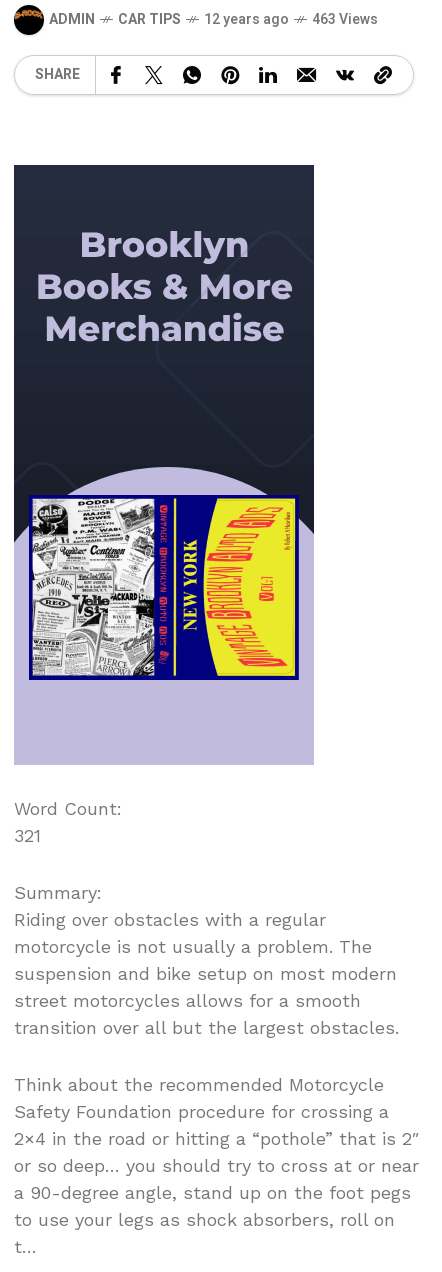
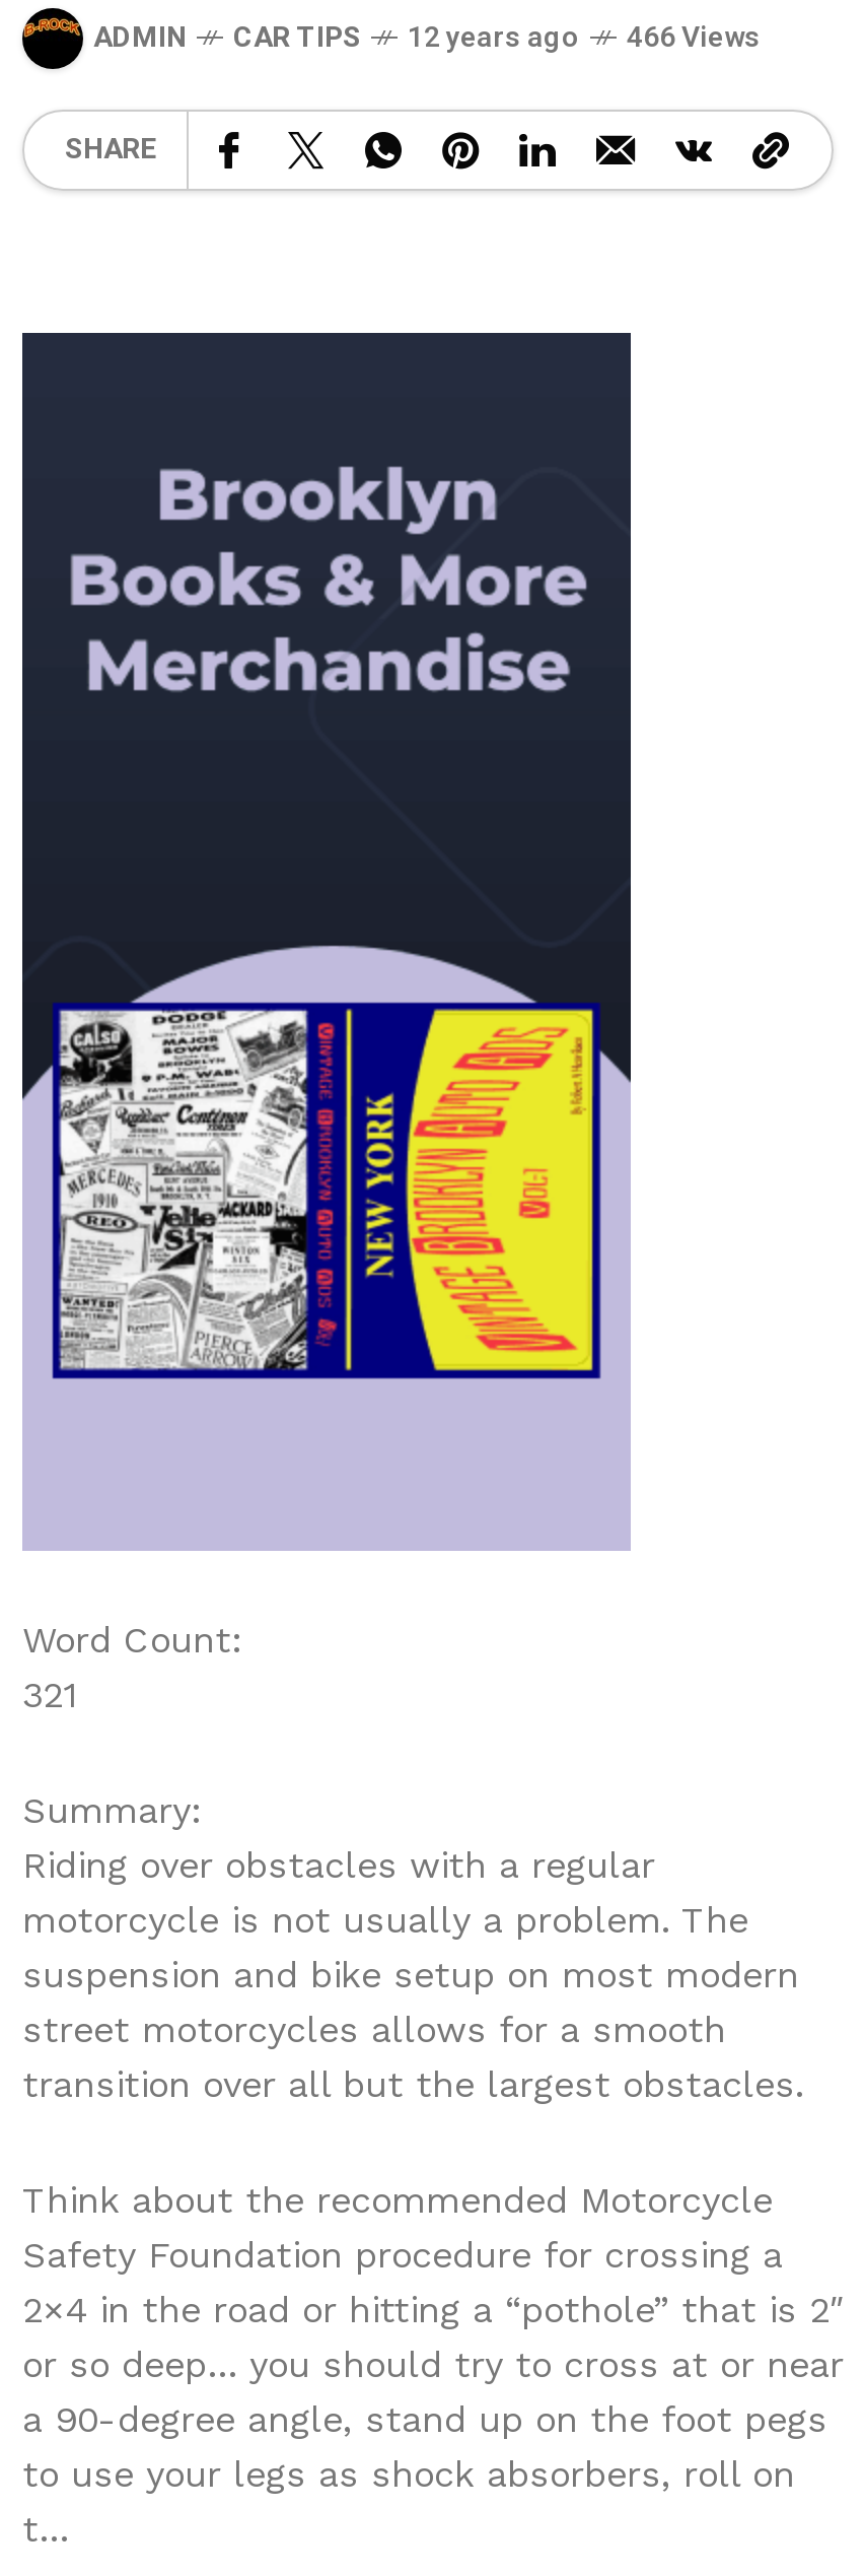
[49,9,378,30] ADMIN CAR TIPS 12 years ago 463 Views -> [93,17,761,60] ADMIN CAR TIPS 12 years ago 466 Views

